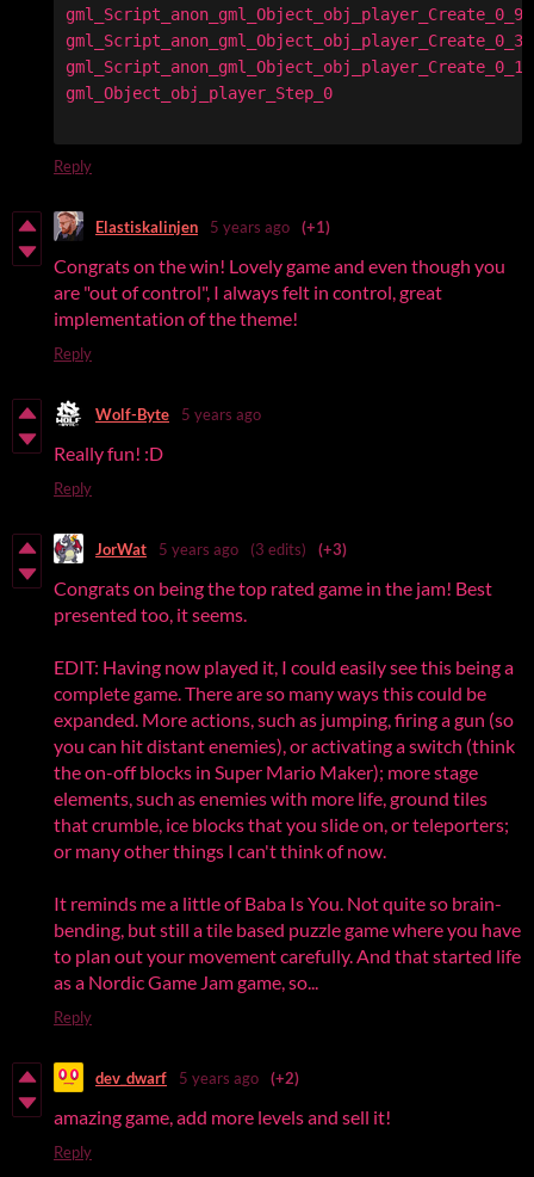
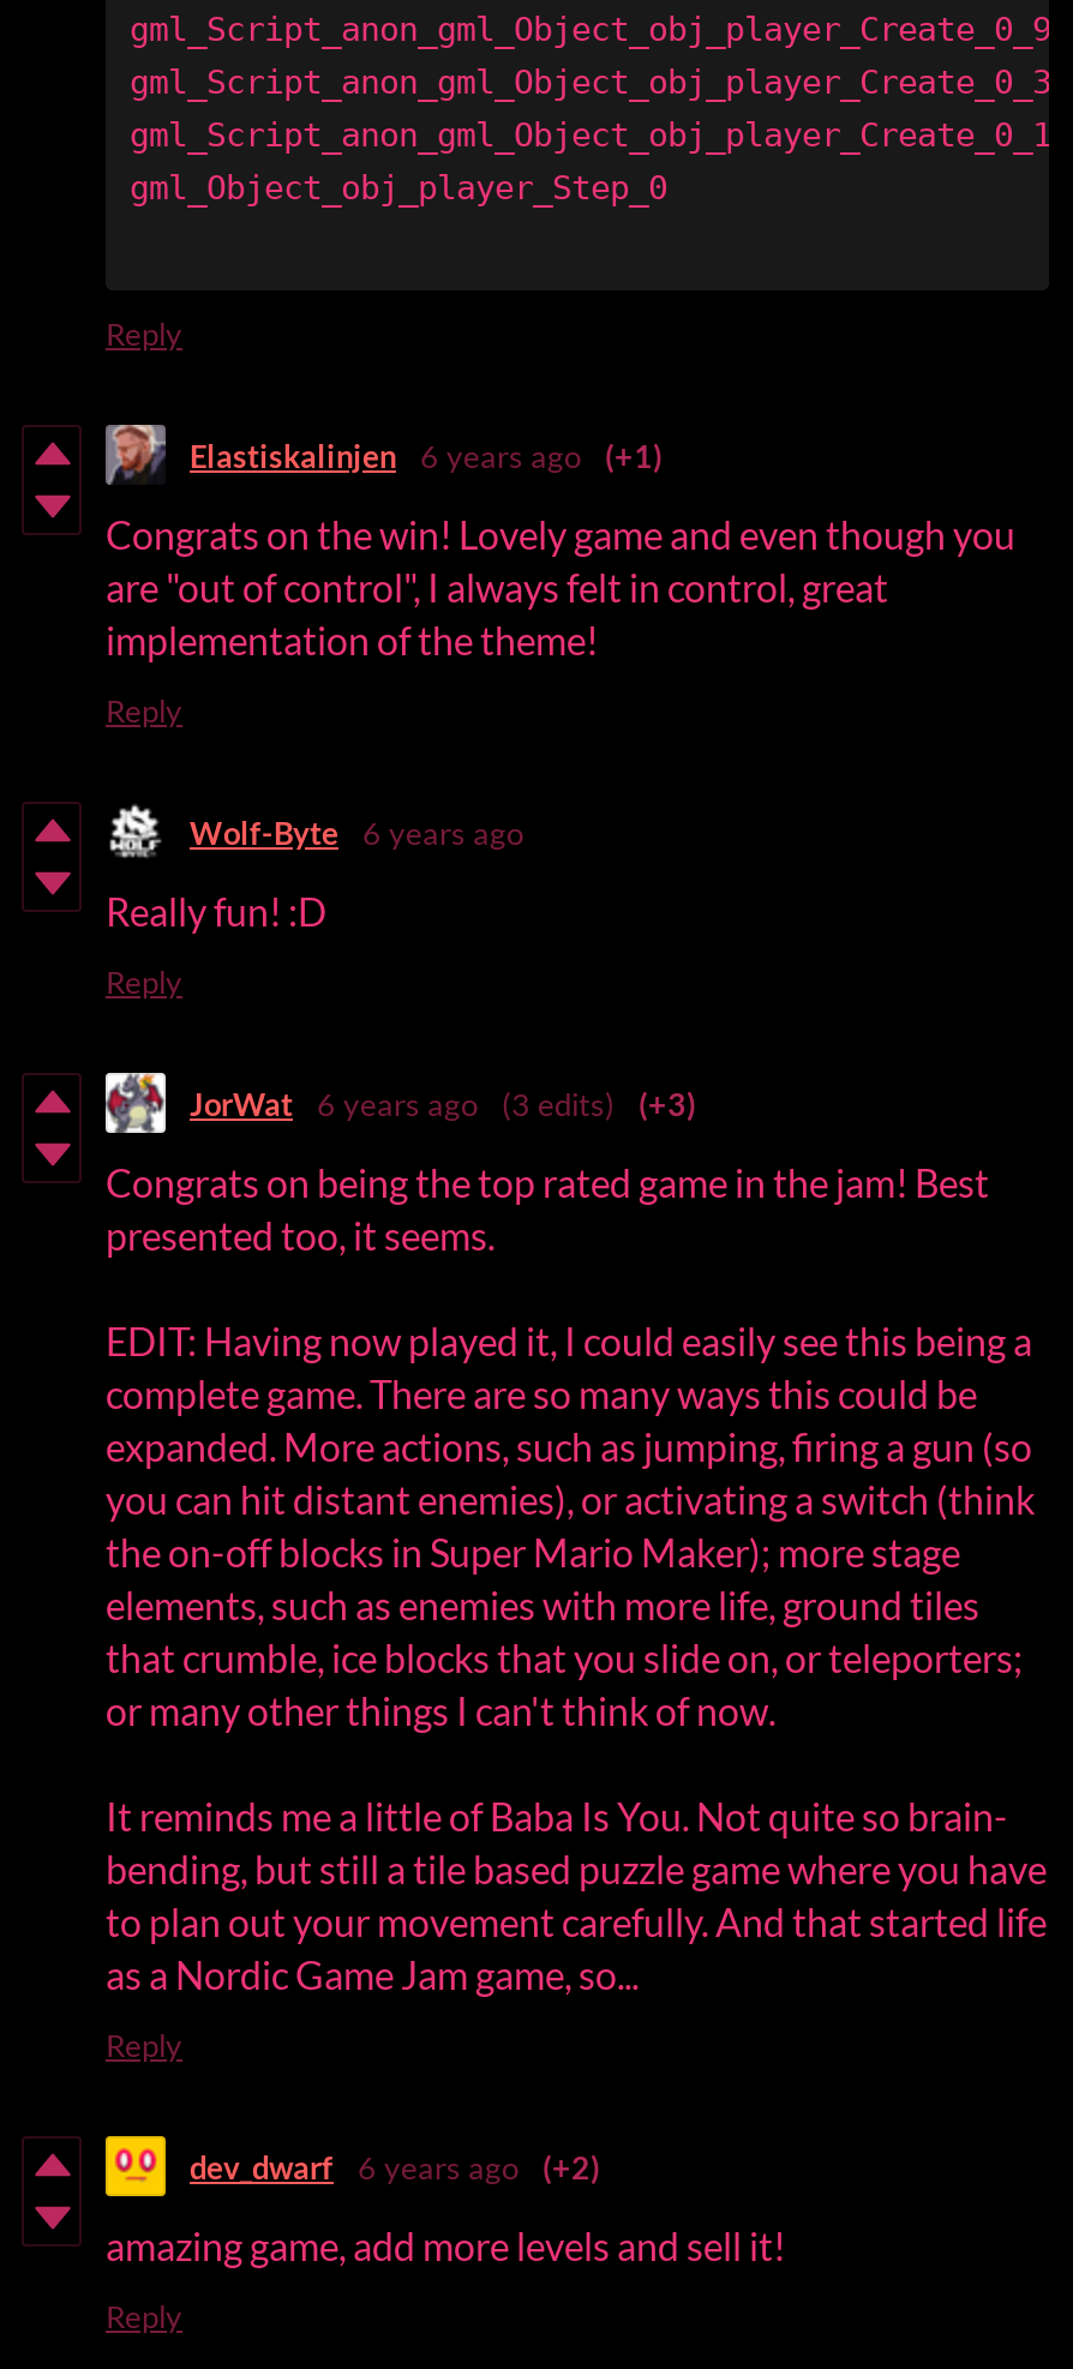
[95,217,330,236] Elastiskalinjen 5 years ago (+1) -> [190,436,663,475] Elastiskalinjen 6 years ago (+1)
[95,404,261,423] Wolf-Byte 5 years ago -> [190,813,523,851] Wolf-Byte 6 years ago
[95,539,347,558] JorWat 5 years ago (3 edits) (+3) -> [190,1084,696,1123] JorWat 6 years ago (3 edits) (+3)
[95,1068,299,1087] dev_dwarf 5 years ago (+2) -> [190,2147,600,2186] dev_dwarf 6 years ago (+2)

